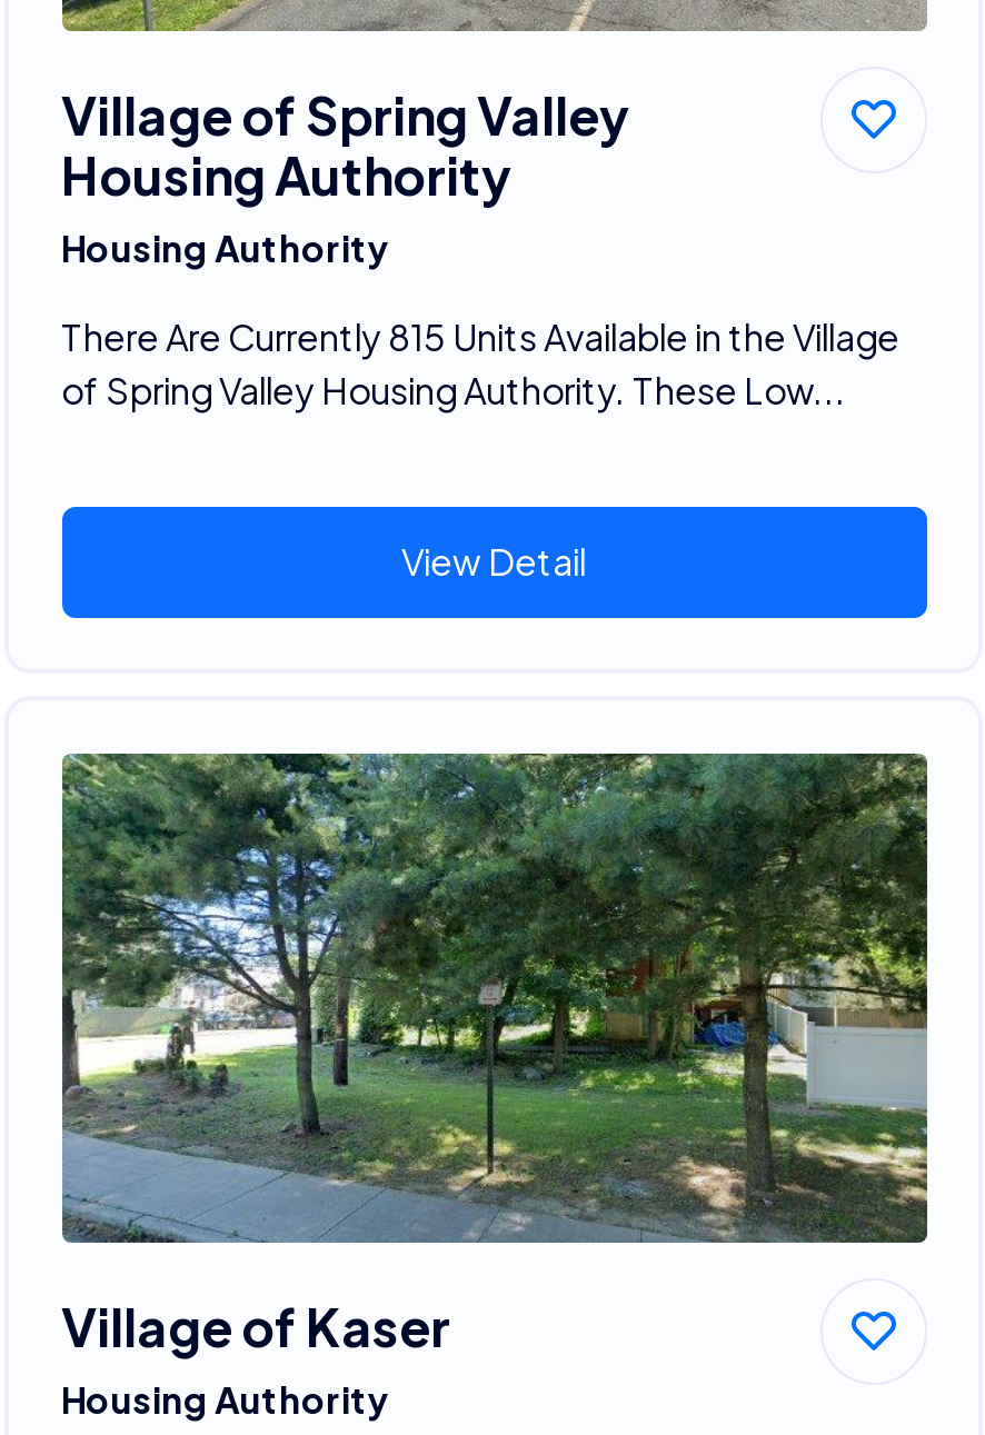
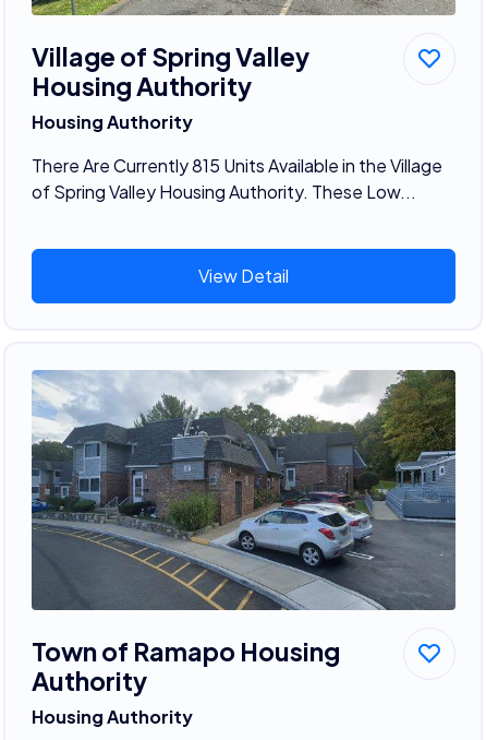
[60,751,929,1358] [image] | Village of Kaser -> [31,370,457,696] [image] | Town of Ramapo Housing | Authority

